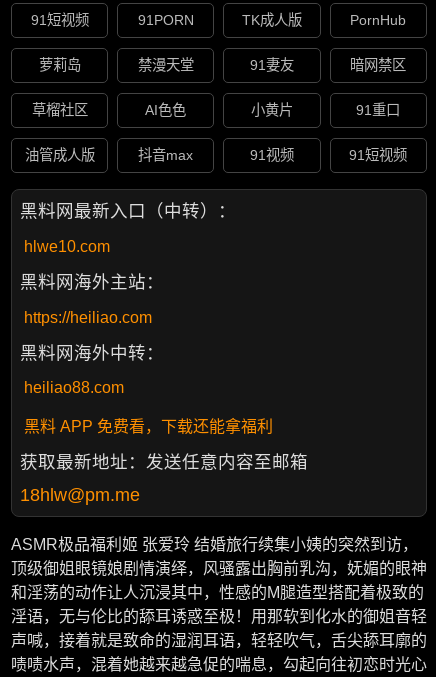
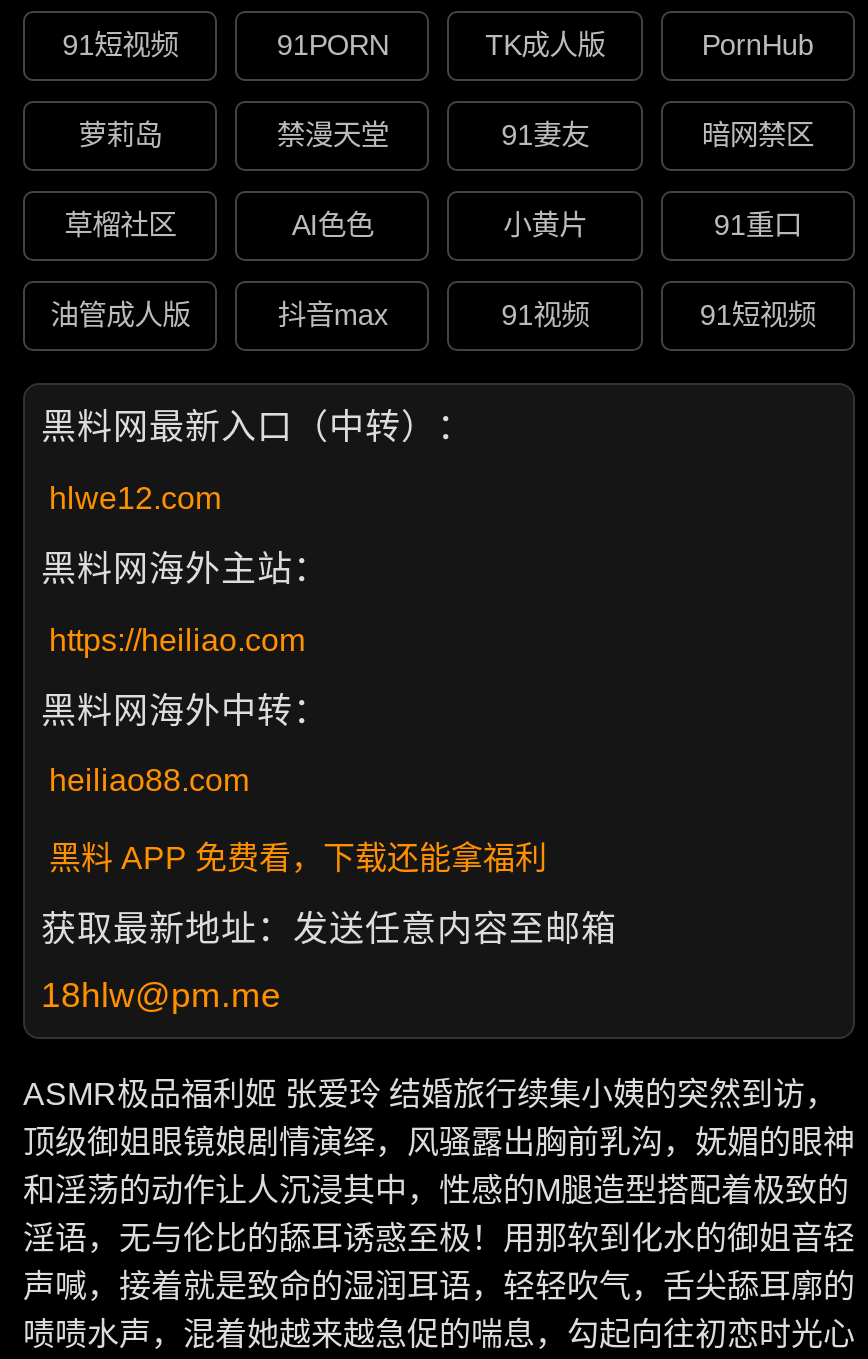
[24,238,110,255] hlwe10.com -> [49,481,221,515] hlwe12.com

